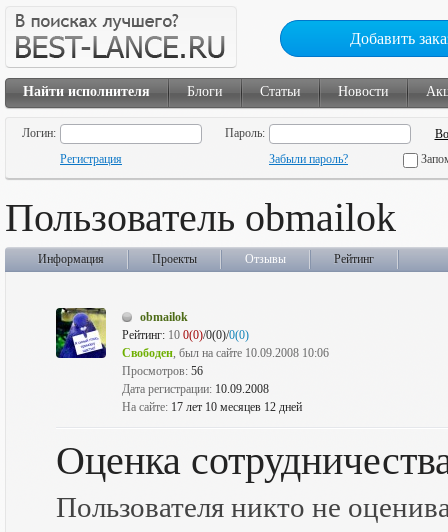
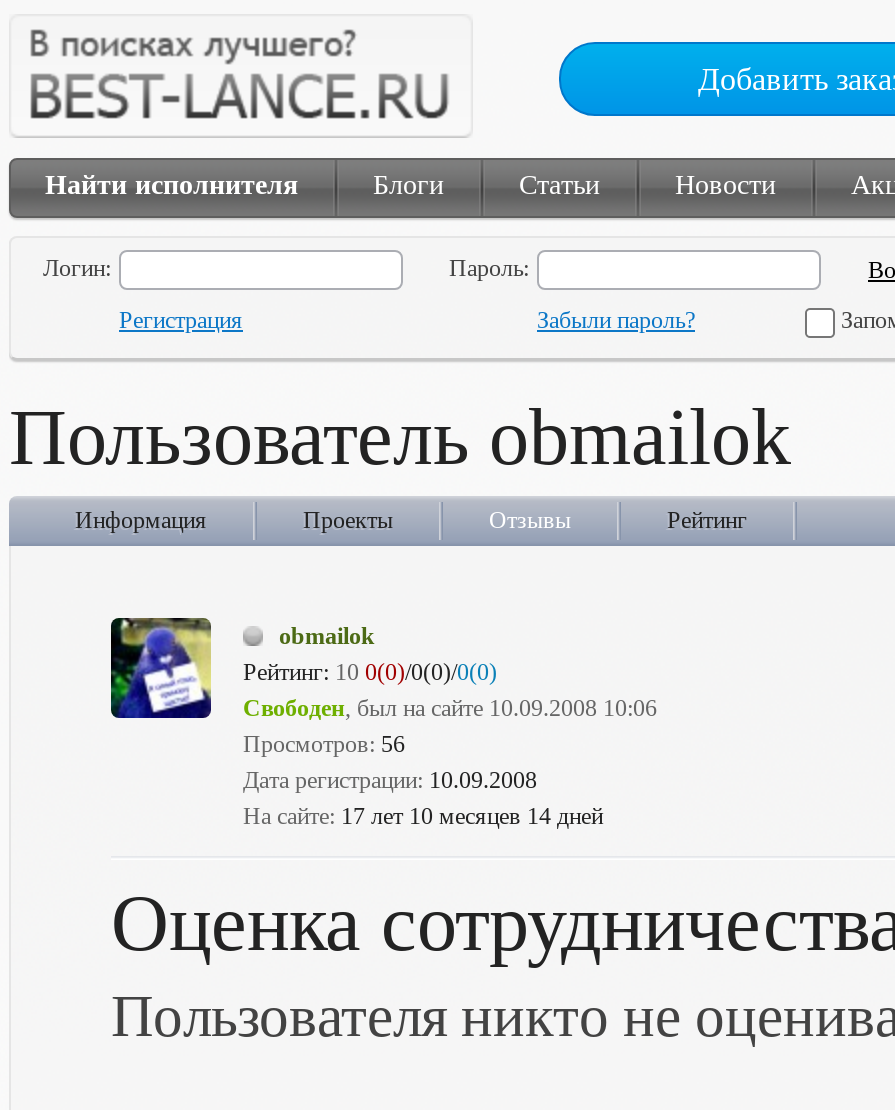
[122,400,302,414] На сайте: 17 лет 10 месяцев 12 дней -> [243,802,603,830] На сайте: 17 лет 10 месяцев 14 дней

